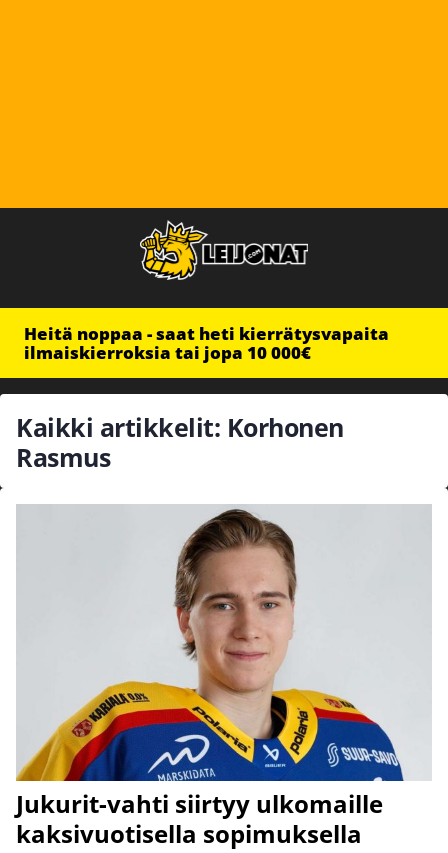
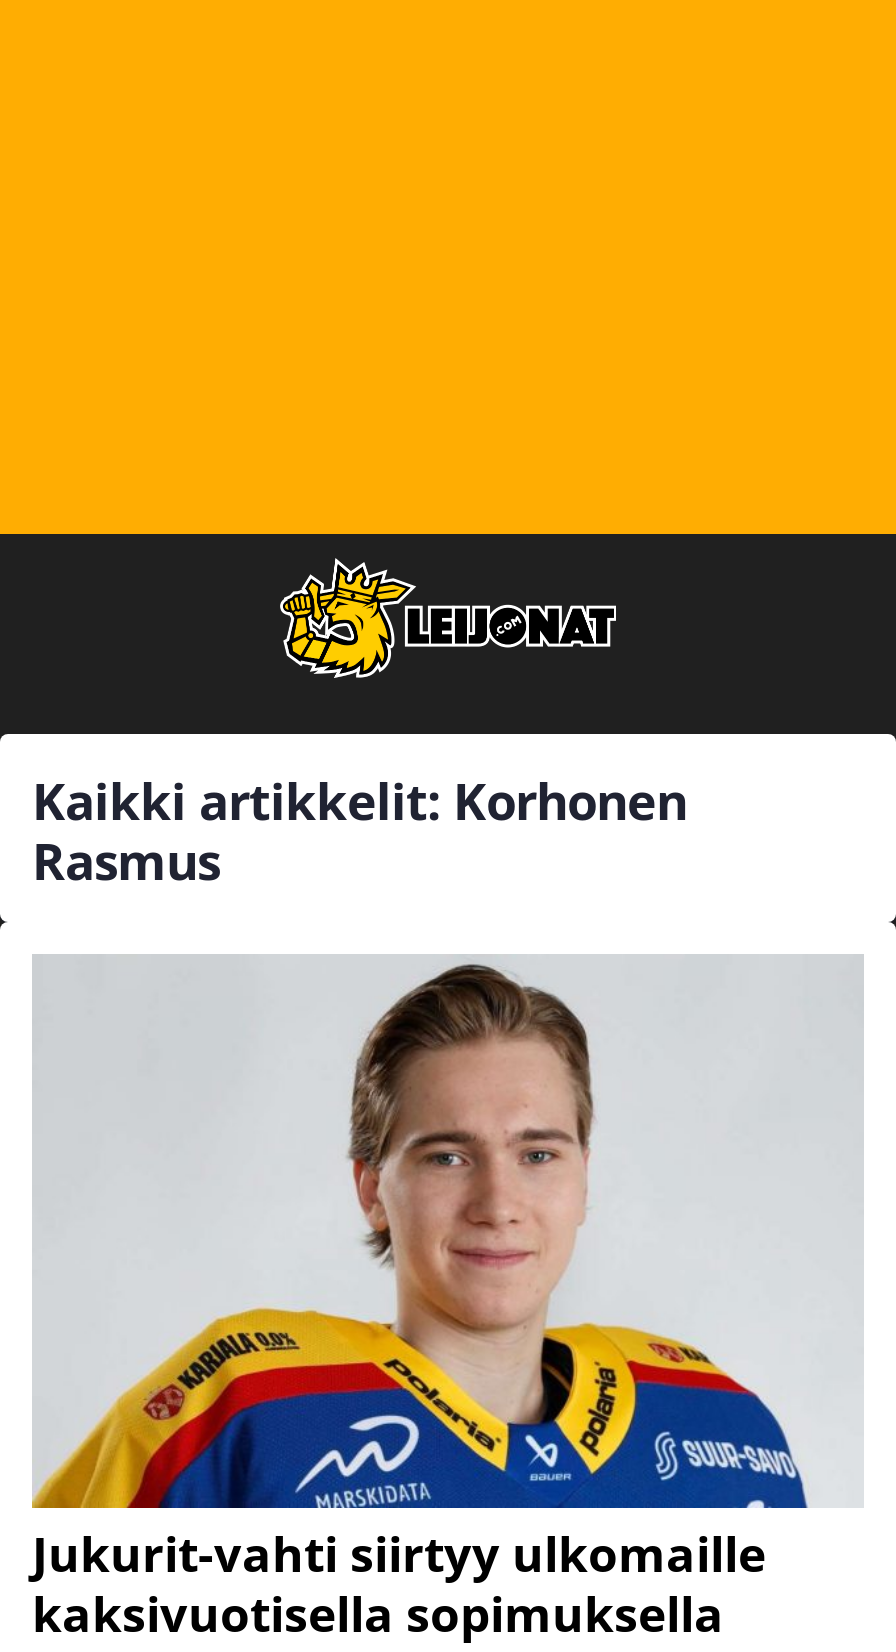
[24,322,389,364] Heitä noppaa - saat heti kierrätysvapaita | ilmaiskierroksia tai jopa 10 000€ -> none

